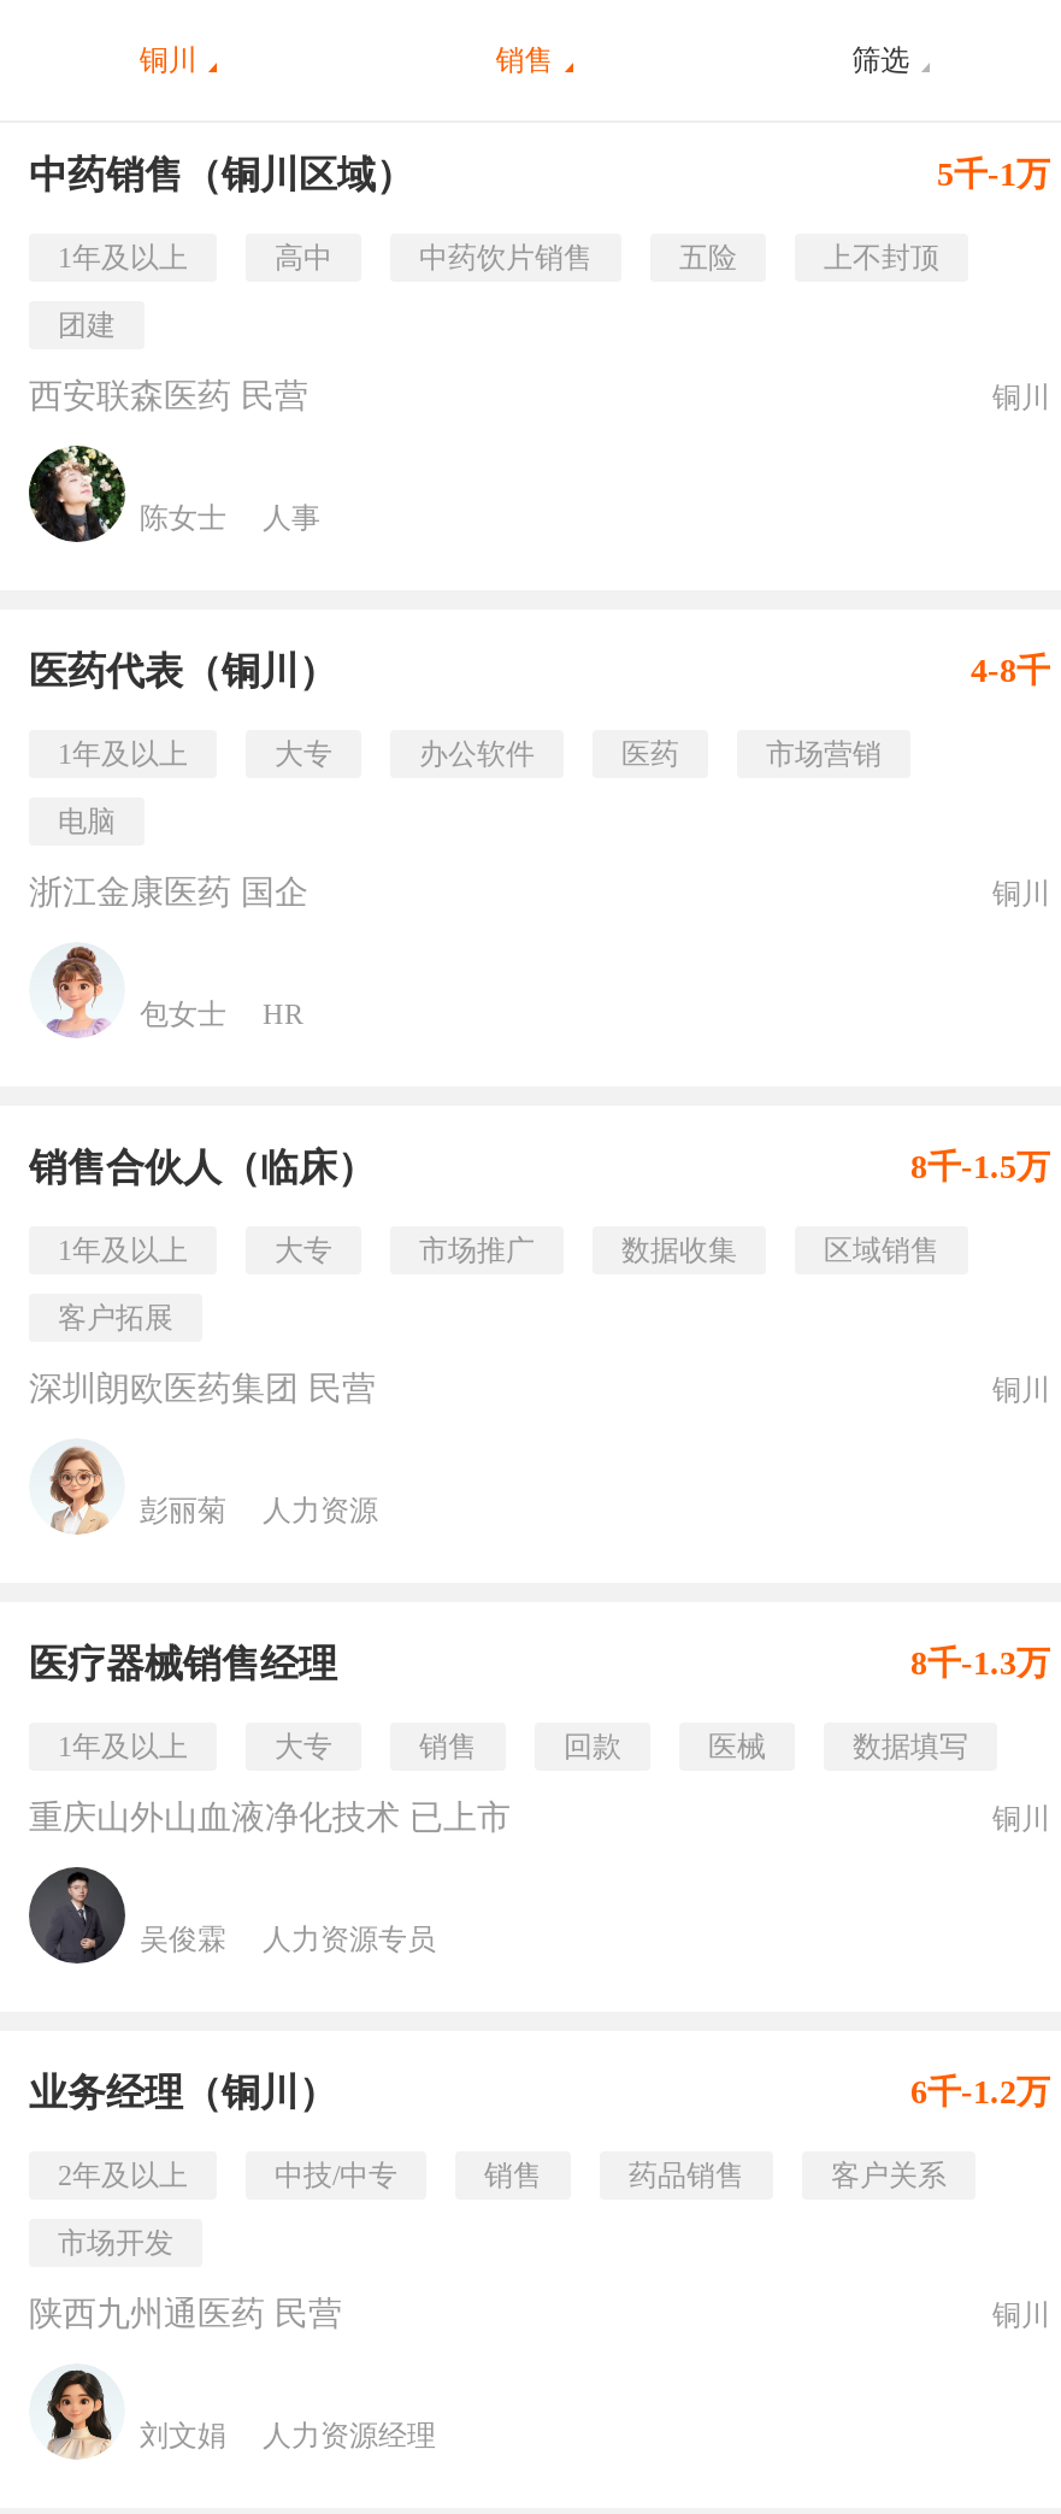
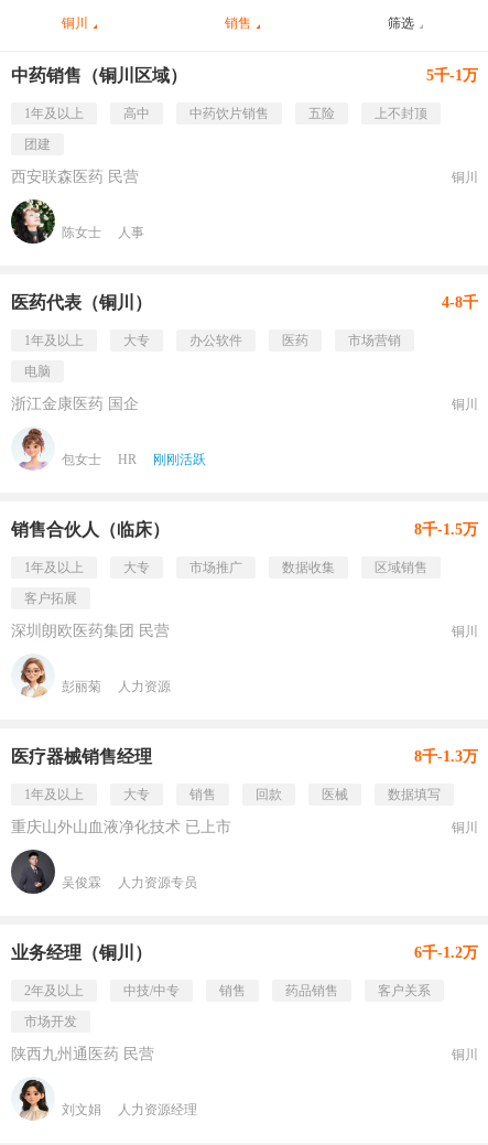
none -> [153,452,206,467] 刚刚活跃

